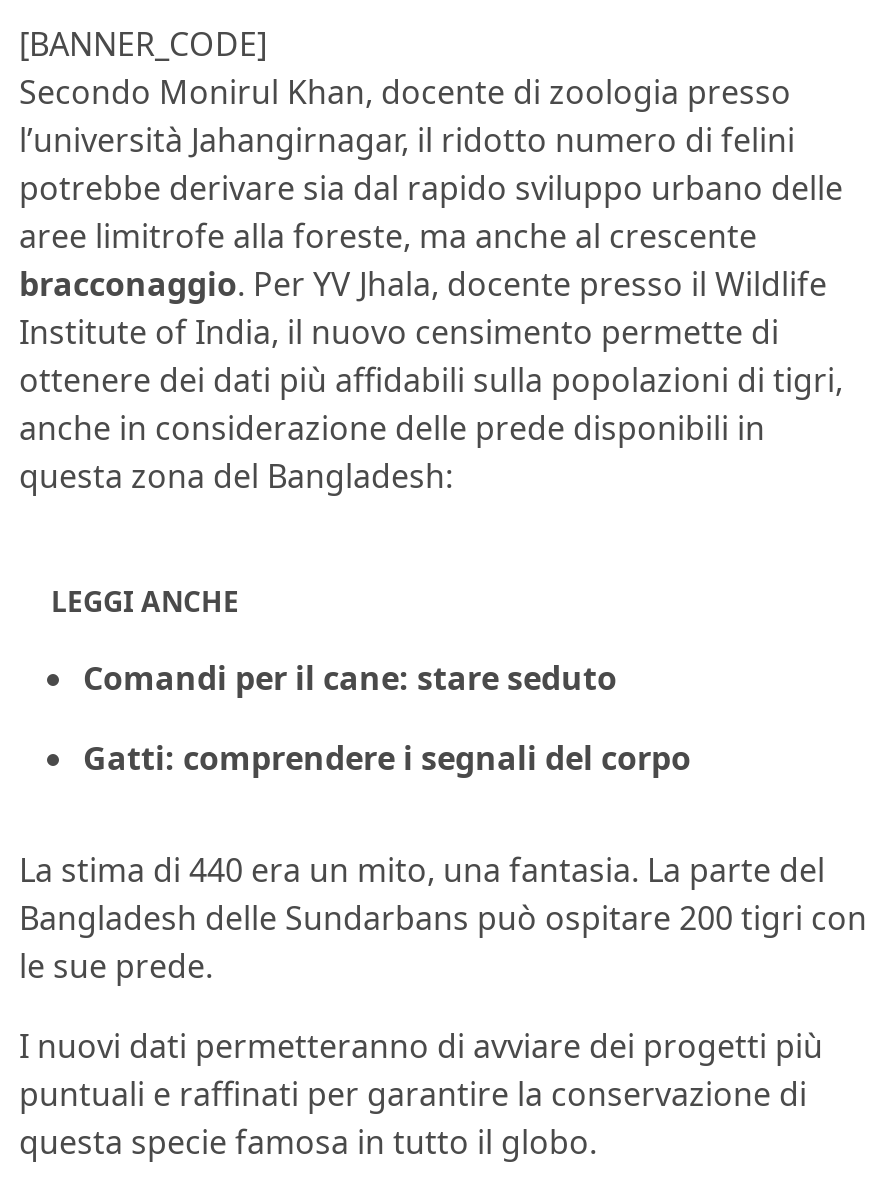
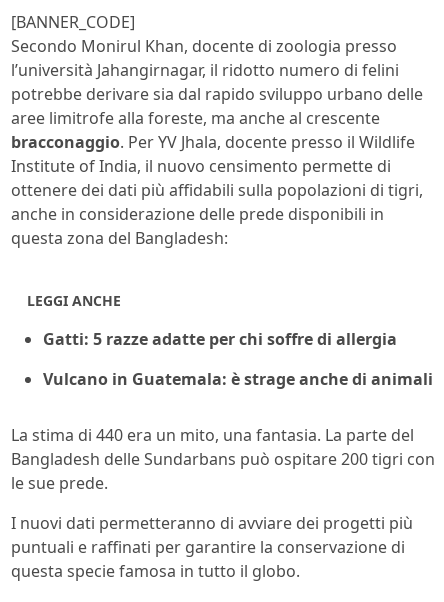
[83,655,617,699] Comandi per il cane: stare seduto -> [43,327,397,349] Gatti: 5 razze adatte per chi soffre di allergia
[83,735,691,779] Gatti: comprendere i segnali del corpo -> [43,367,433,389] Vulcano in Guatemala: è strage anche di animali

